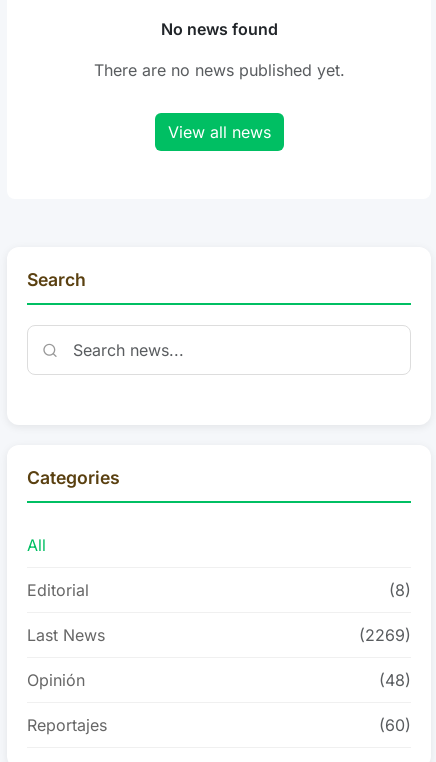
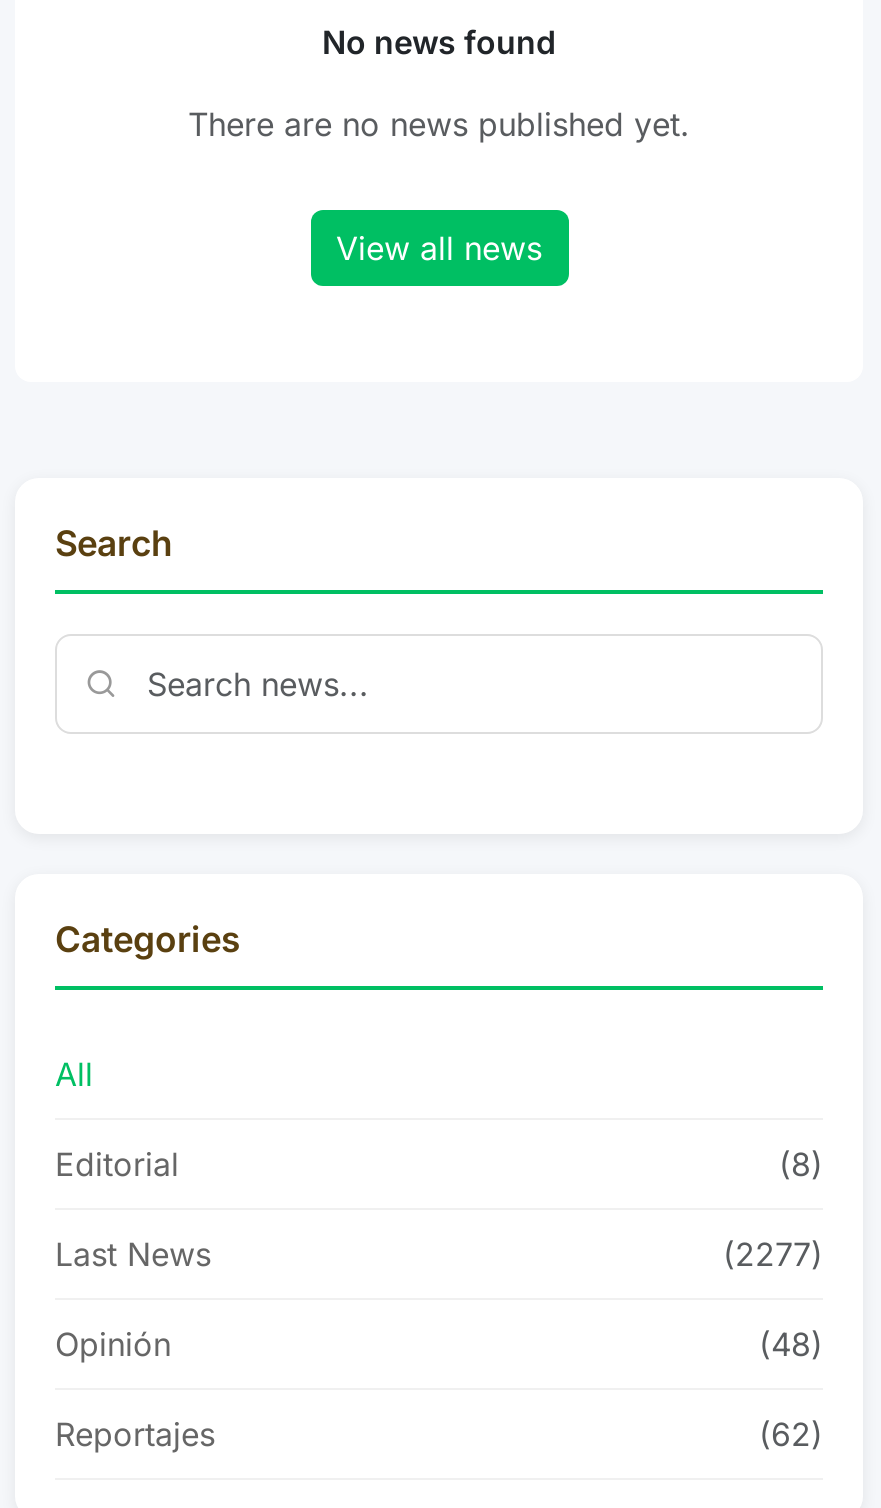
[359,625,411,645] (2269) -> [723,1235,823,1275] (2277)
[379,715,411,735] (60) -> [759,1415,823,1455] (62)

